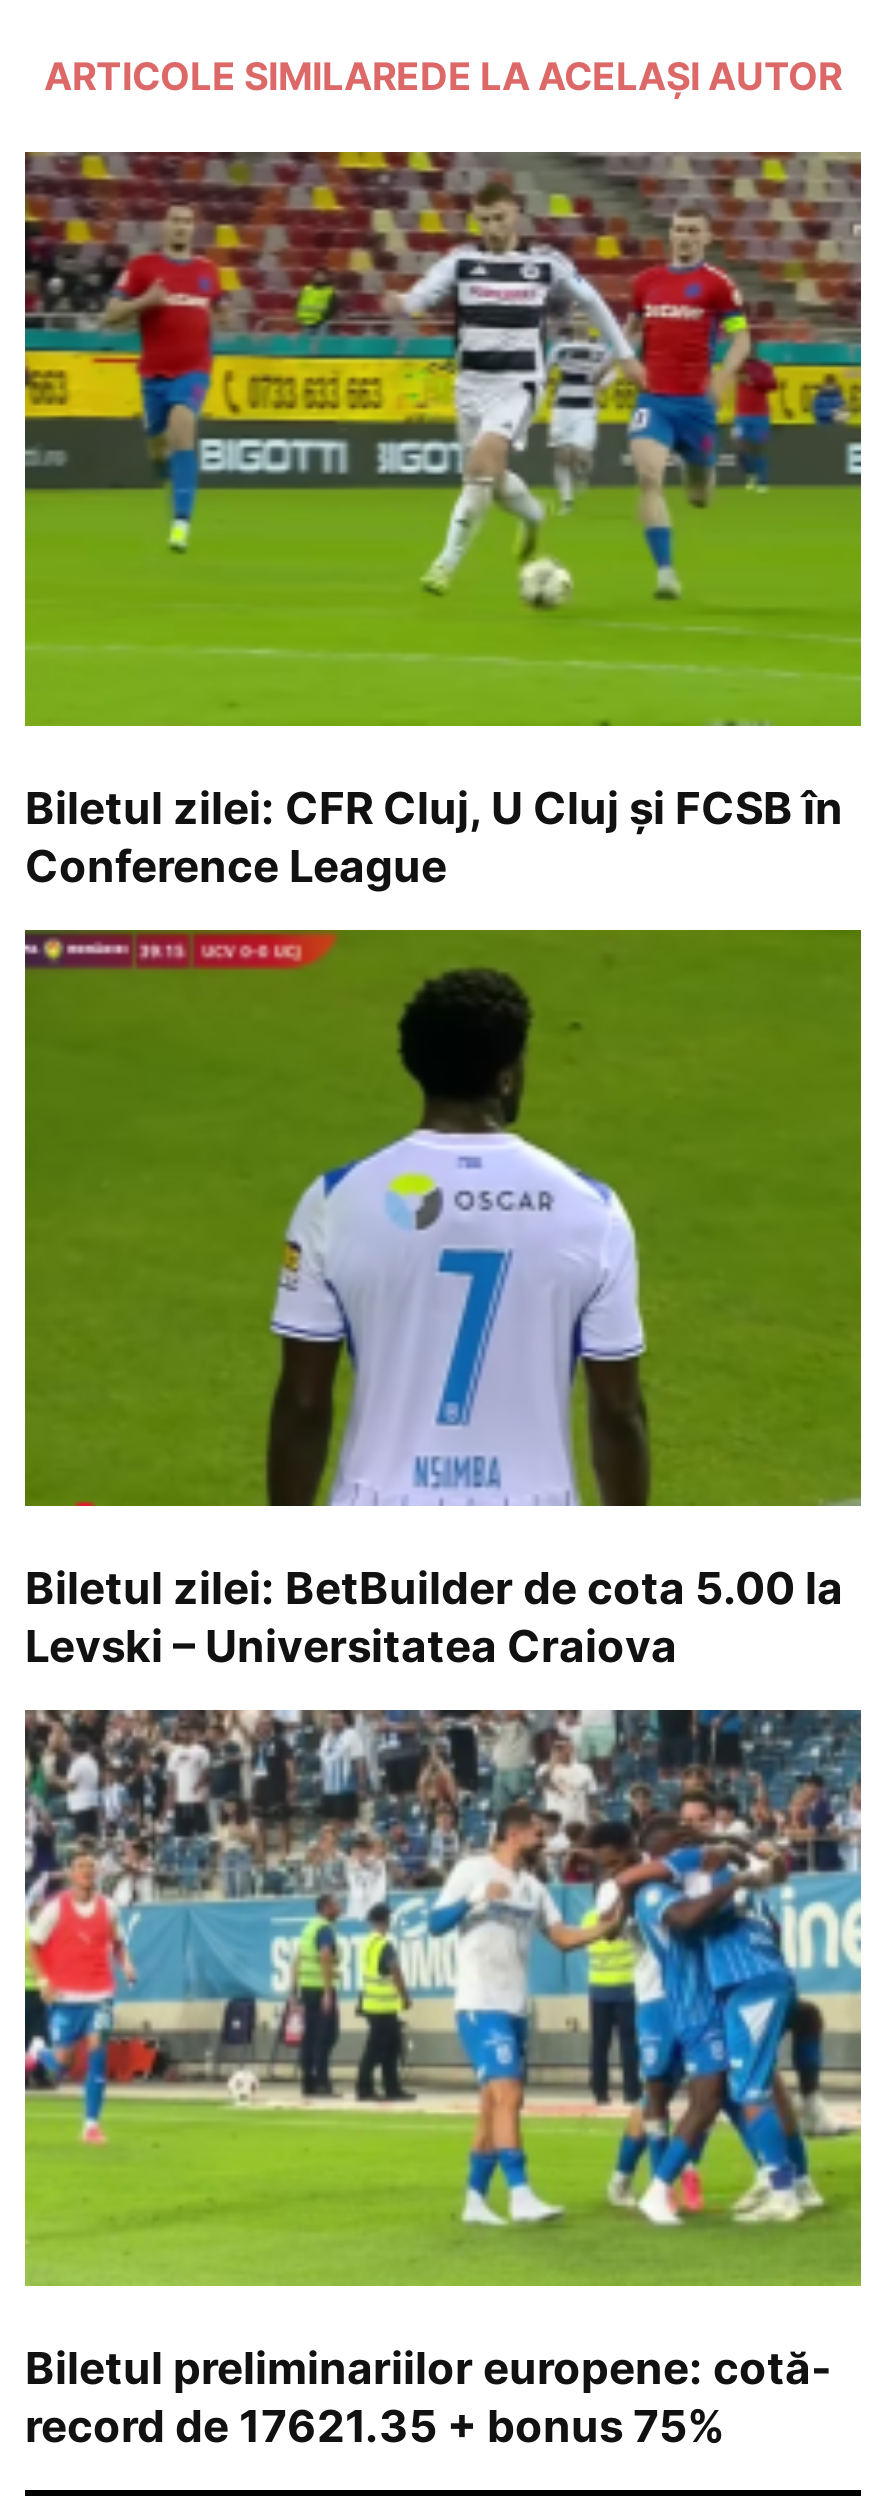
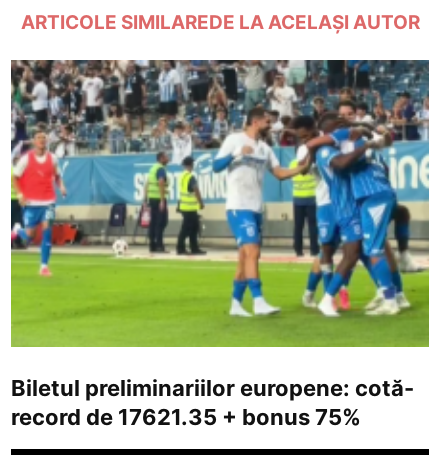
[23,150,863,893] [image] | Biletul zilei: CFR Cluj, U Cluj și FCSB în | Conference League -> none
[23,928,863,1672] [image] | Biletul zilei: BetBuilder de cota 5.00 la | Levski – Universitatea Craiova -> none

